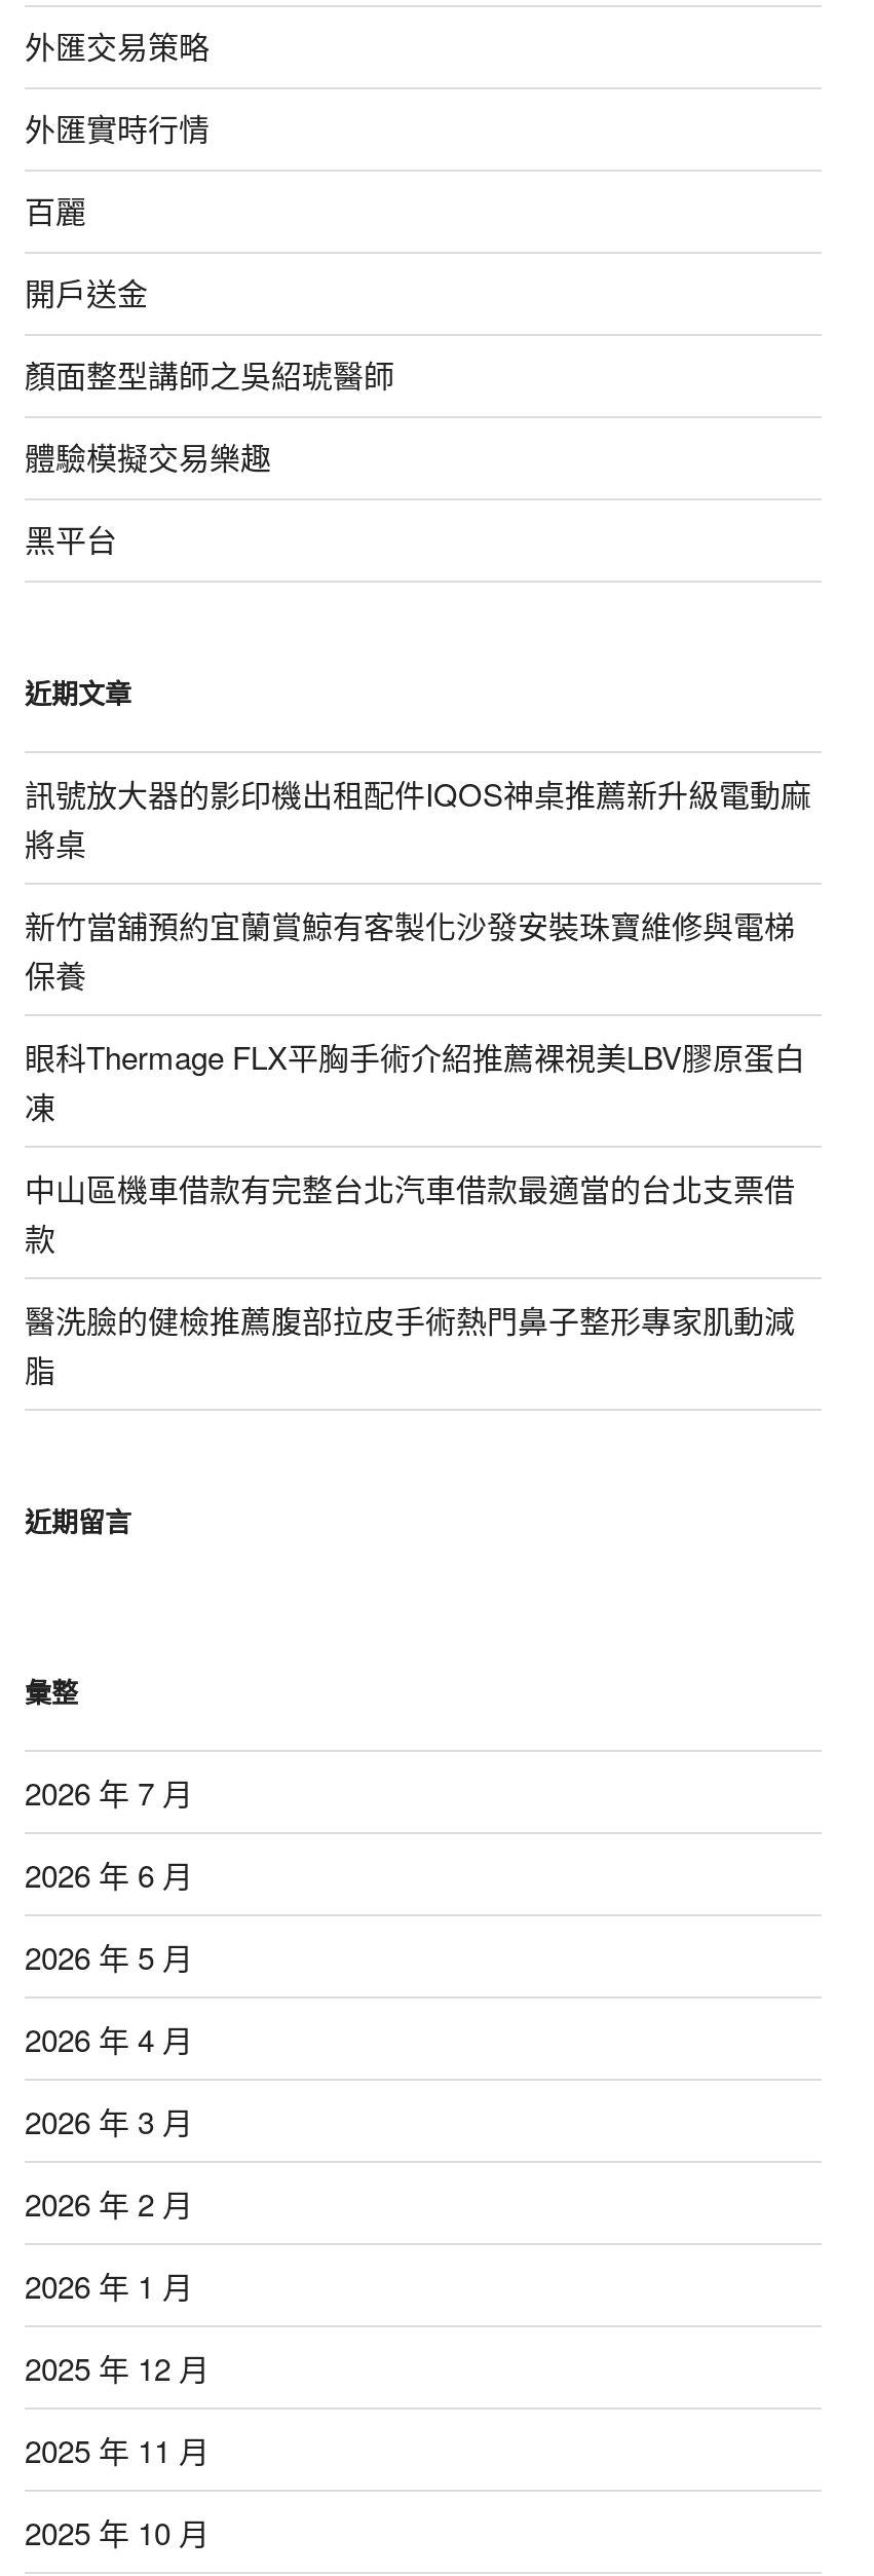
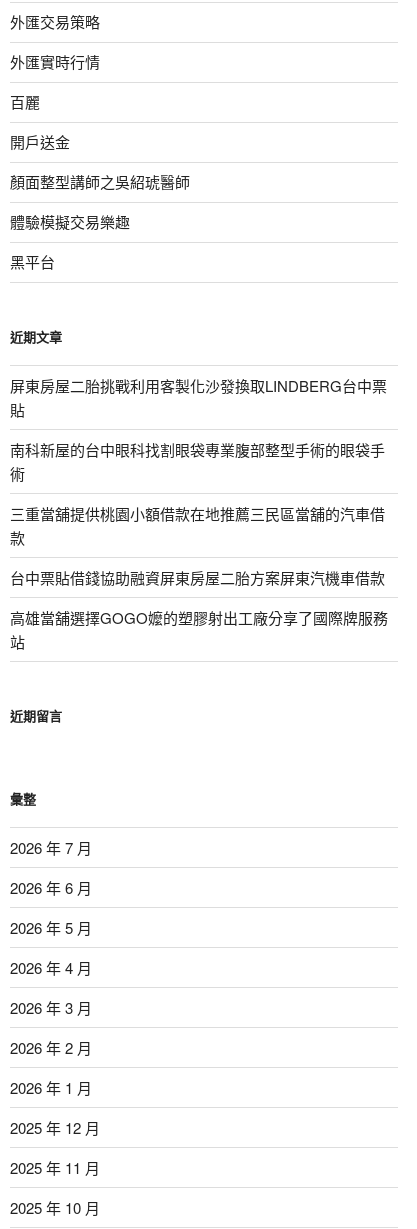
[25,771,811,1209] 訊號放大器的影印機出租配件IQOS神桌推薦新升級電動麻 | 將桌 | 新竹當舖預約宜蘭賞鯨有客製化沙發安裝珠寶維修與電梯 | 保養 | 眼科Thermage FLX平胸手術介紹推薦裸視美LBV膠原蛋白 | 凍 | 中山區機車借款有完整台北汽車借款最適當的台北支票借 -> [10,375,387,524] 屏東房屋二胎挑戰利用客製化沙發換取LINDBERG台中票 | 貼 | 南科新屋的台中眼科找割眼袋專業腹部整型手術的眼袋手 | 術 | 三重當舖提供桃園小額借款在地推薦三民區當舖的汽車借
moved [25,1215,55,1258] -> [10,527,25,548]: 款
[25,1297,795,1390] 醫洗臉的健檢推薦腹部拉皮手術熱門鼻子整形專家肌動減 | 脂 -> [10,567,388,652] 台中票貼借錢協助融資屏東房屋二胎方案屏東汽機車借款 | 高雄當舖選擇GOGO嬤的塑膠射出工廠分享了國際牌服務 | 站

